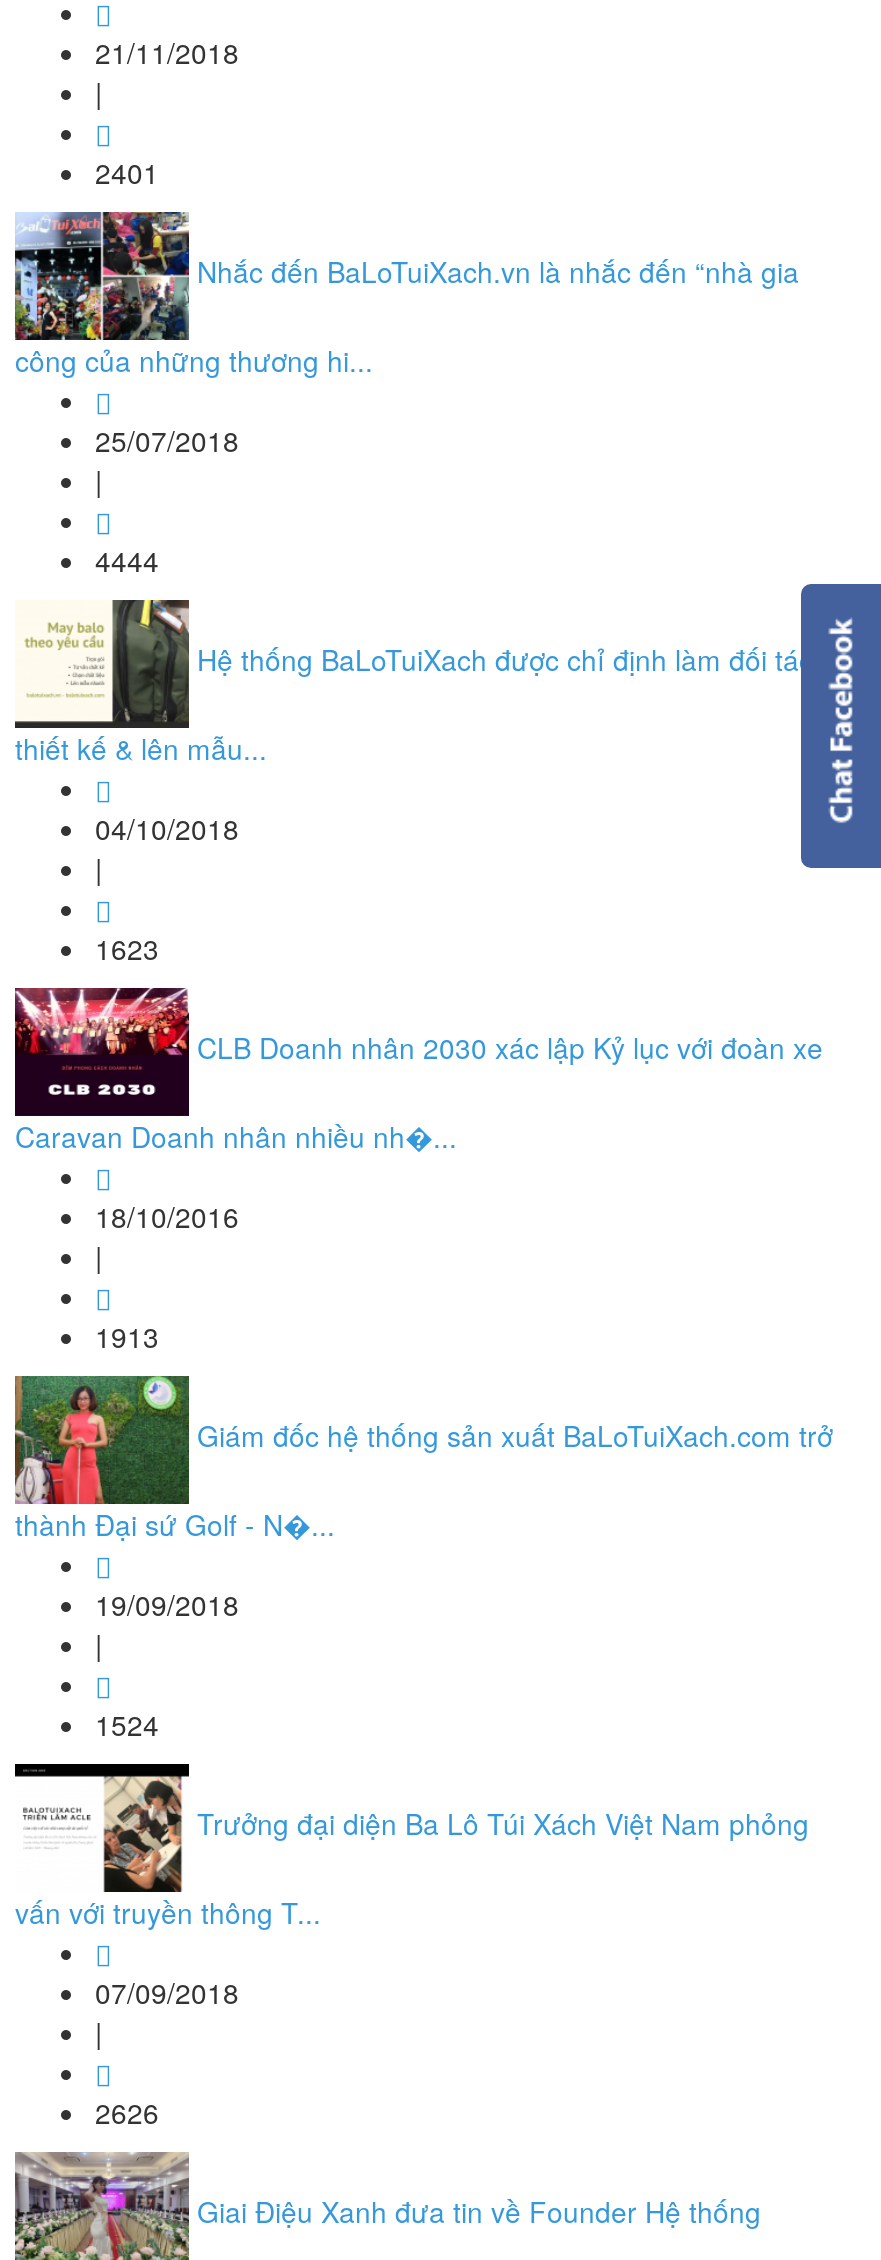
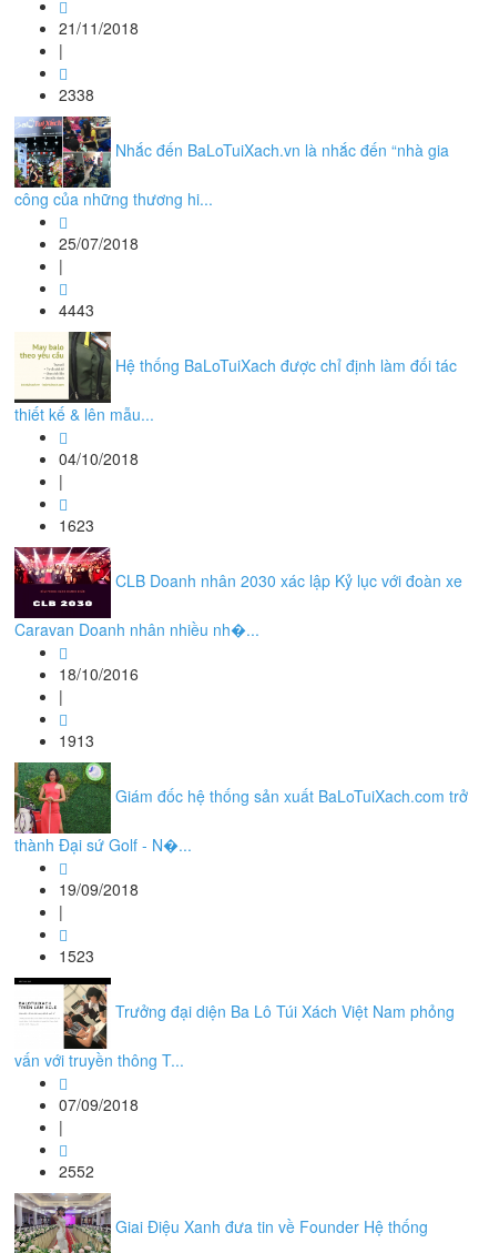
[95,152,159,192] 2401 -> [59,83,94,105] 2338
[95,540,159,580] 4444 -> [59,299,94,321] 4443
[799,582,875,870] [image] -> none
[95,1704,159,1744] 1524 -> [59,944,94,967] 1523
[95,2092,159,2132] 2626 -> [59,1160,94,1182] 2552

